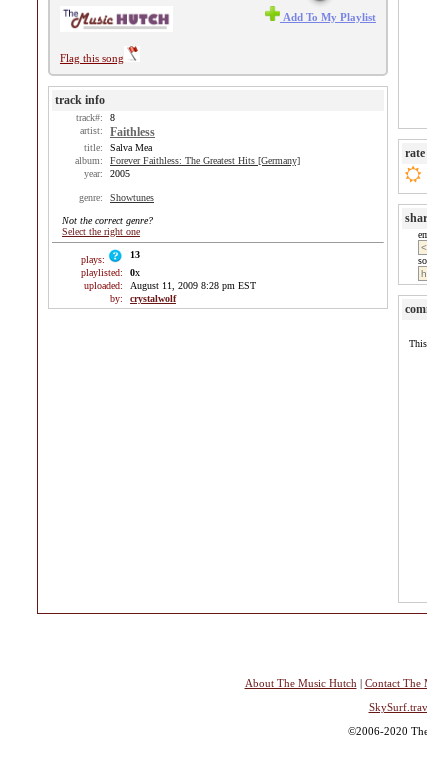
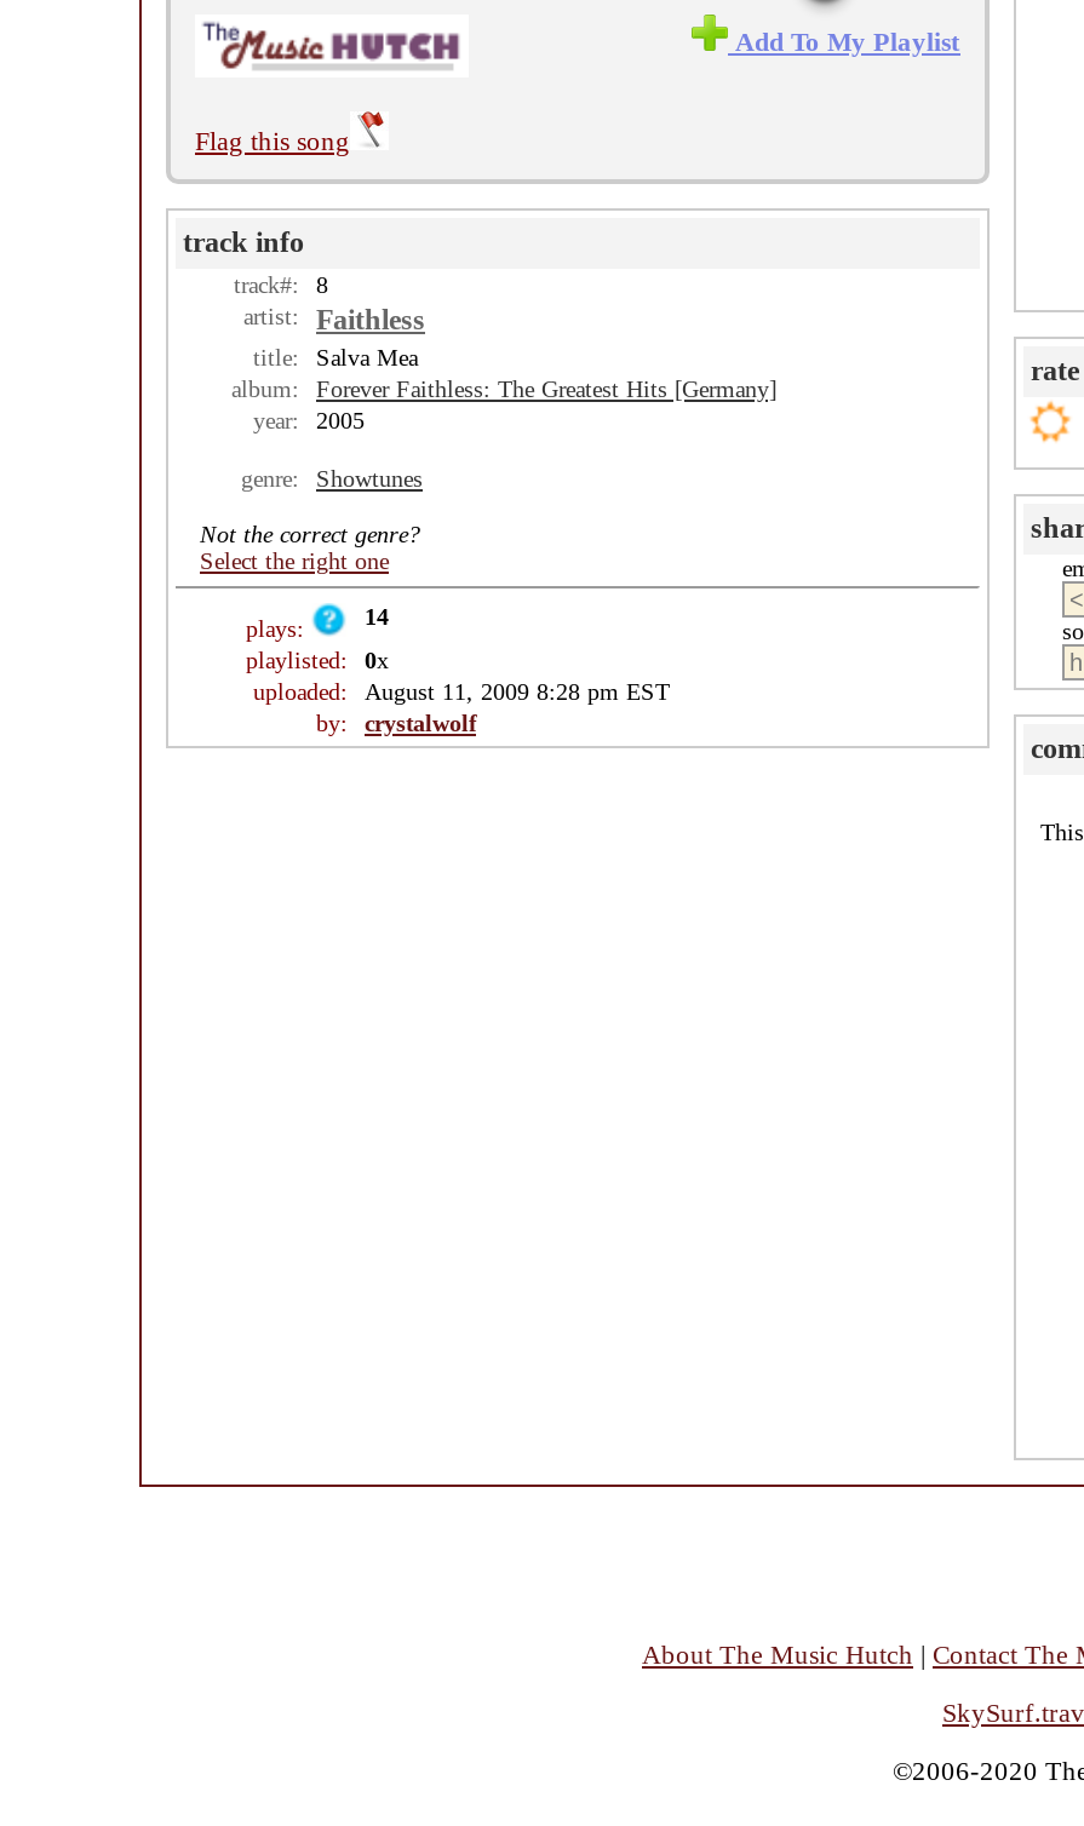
[81,249,140,265] plays: 13 -> [246,603,389,642] plays: 14

